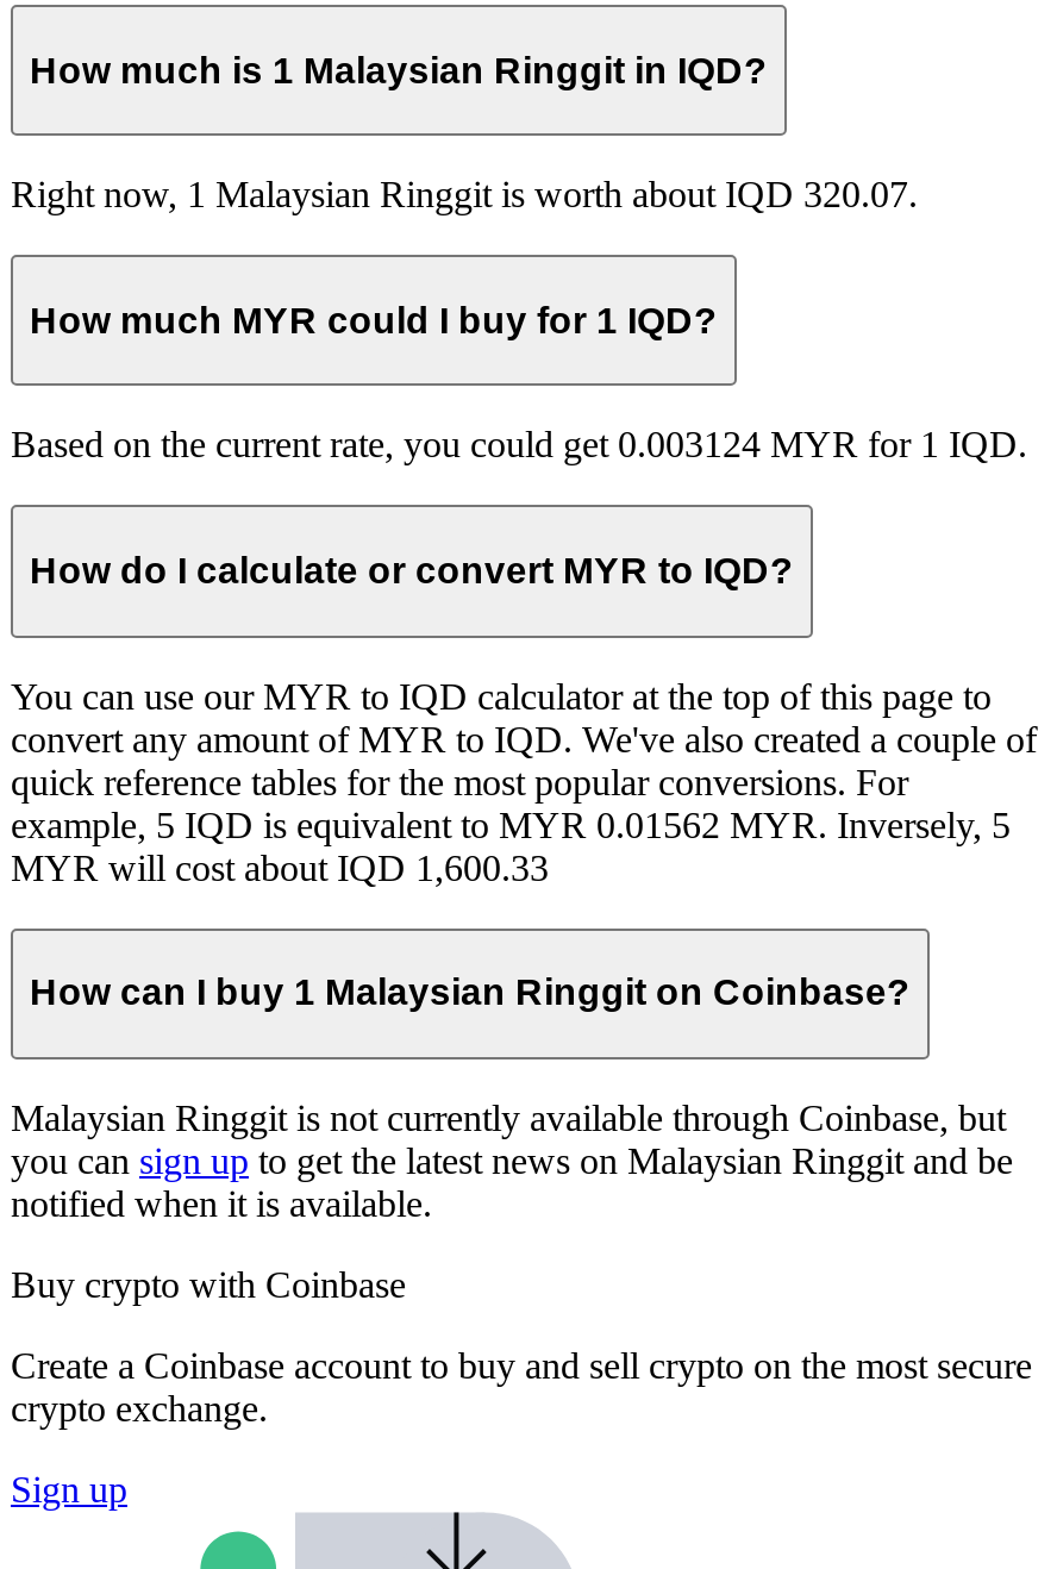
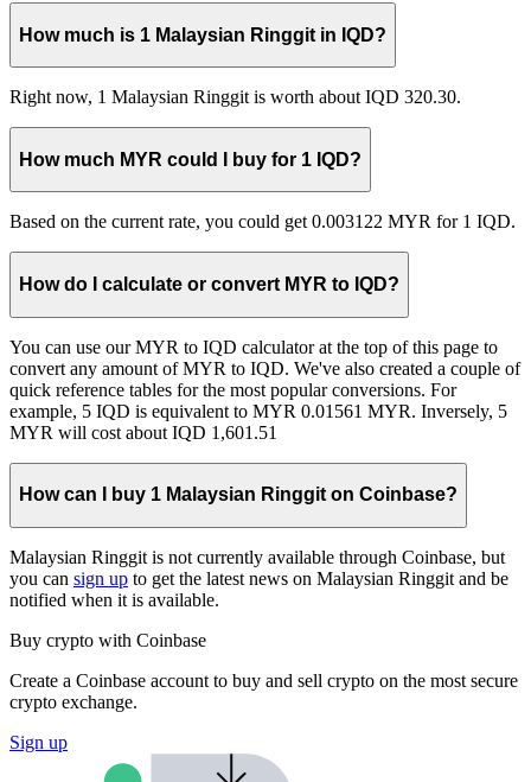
[11,174,918,215] Right now, 1 Malaysian Ringgit is worth about IQD 320.07. -> [9,87,461,107] Right now, 1 Malaysian Ringgit is worth about IQD 320.30.
[11,425,1027,465] Based on the current rate, you could get 0.003124 MYR for 1 IQD. -> [9,212,516,232] Based on the current rate, you could get 0.003122 MYR for 1 IQD.
[11,804,1011,844] example, 5 IQD is equivalent to MYR 0.01562 MYR. Inversely, 5 -> [9,401,507,421] example, 5 IQD is equivalent to MYR 0.01561 MYR. Inversely, 5
[11,847,549,887] MYR will cost about IQD 1,600.33 -> [9,422,277,442] MYR will cost about IQD 1,601.51

